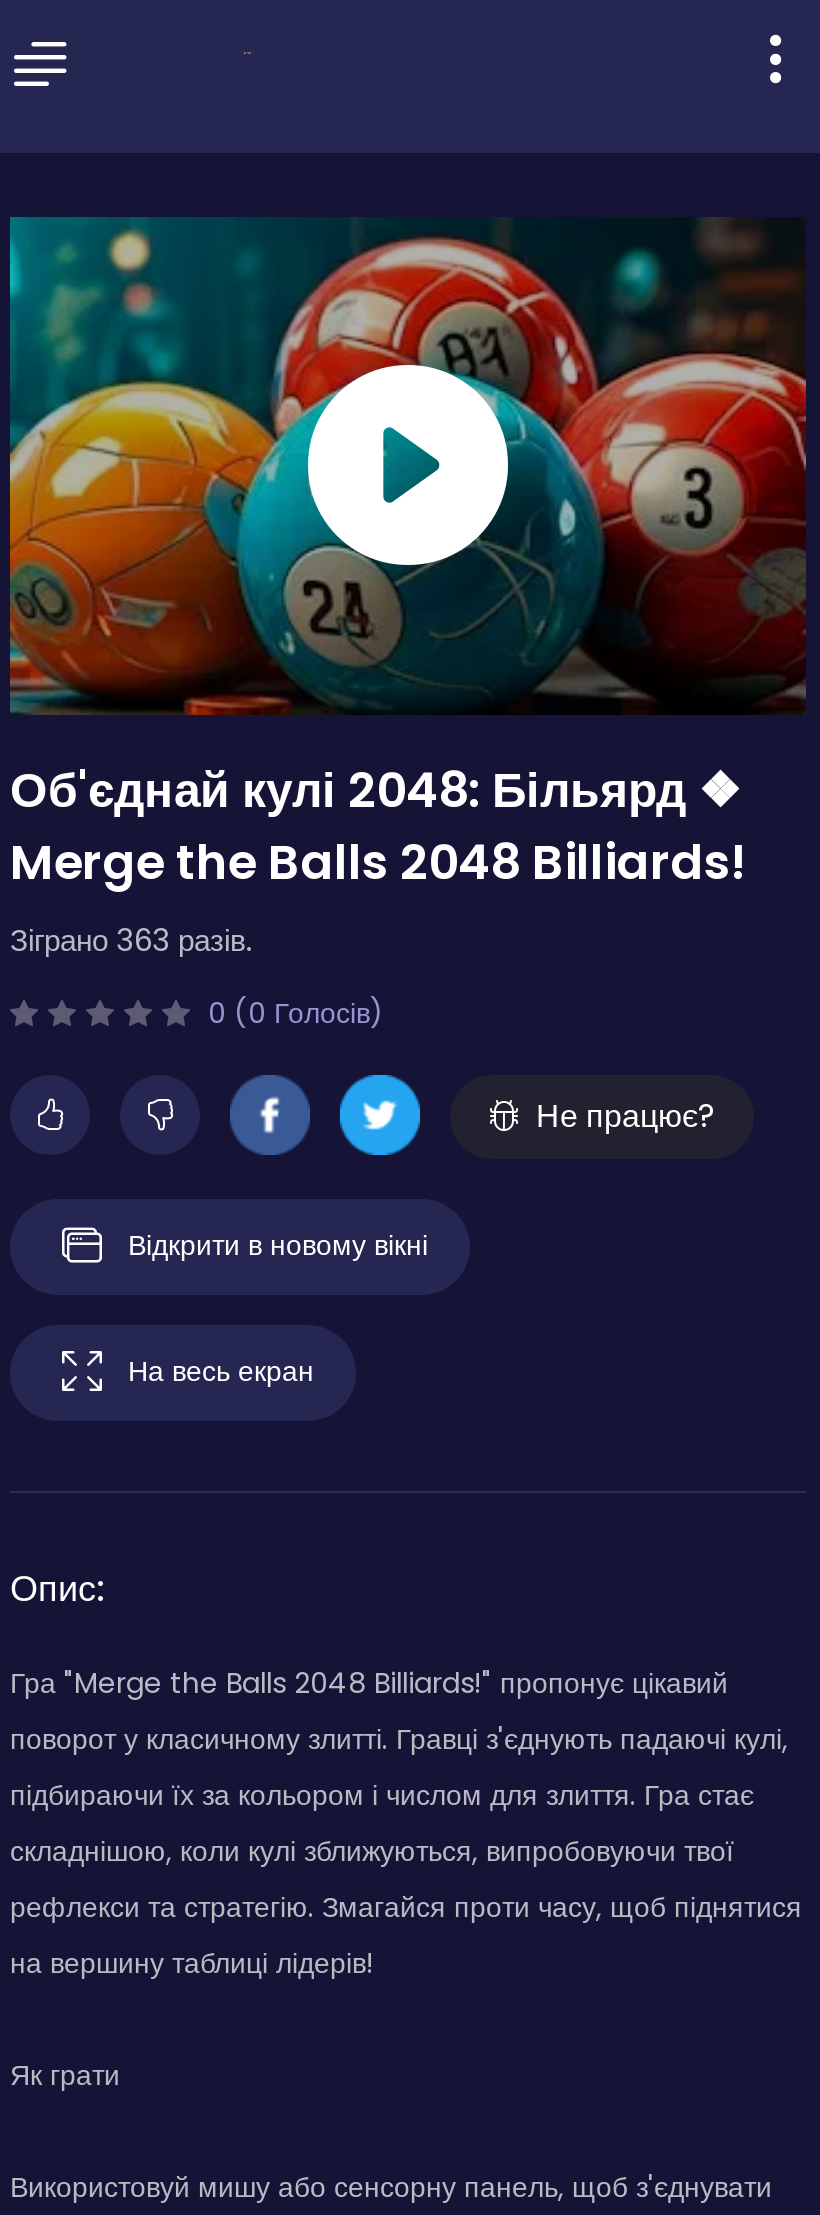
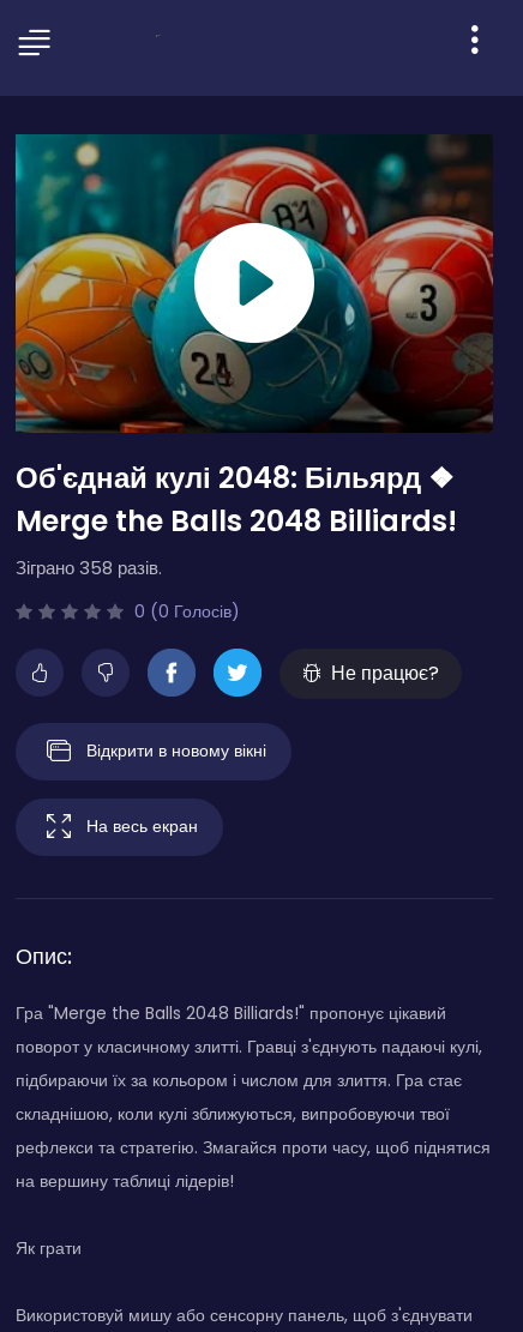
[10,919,252,961] Зіграно 363 разів. -> [16,555,162,580] Зіграно 358 разів.

